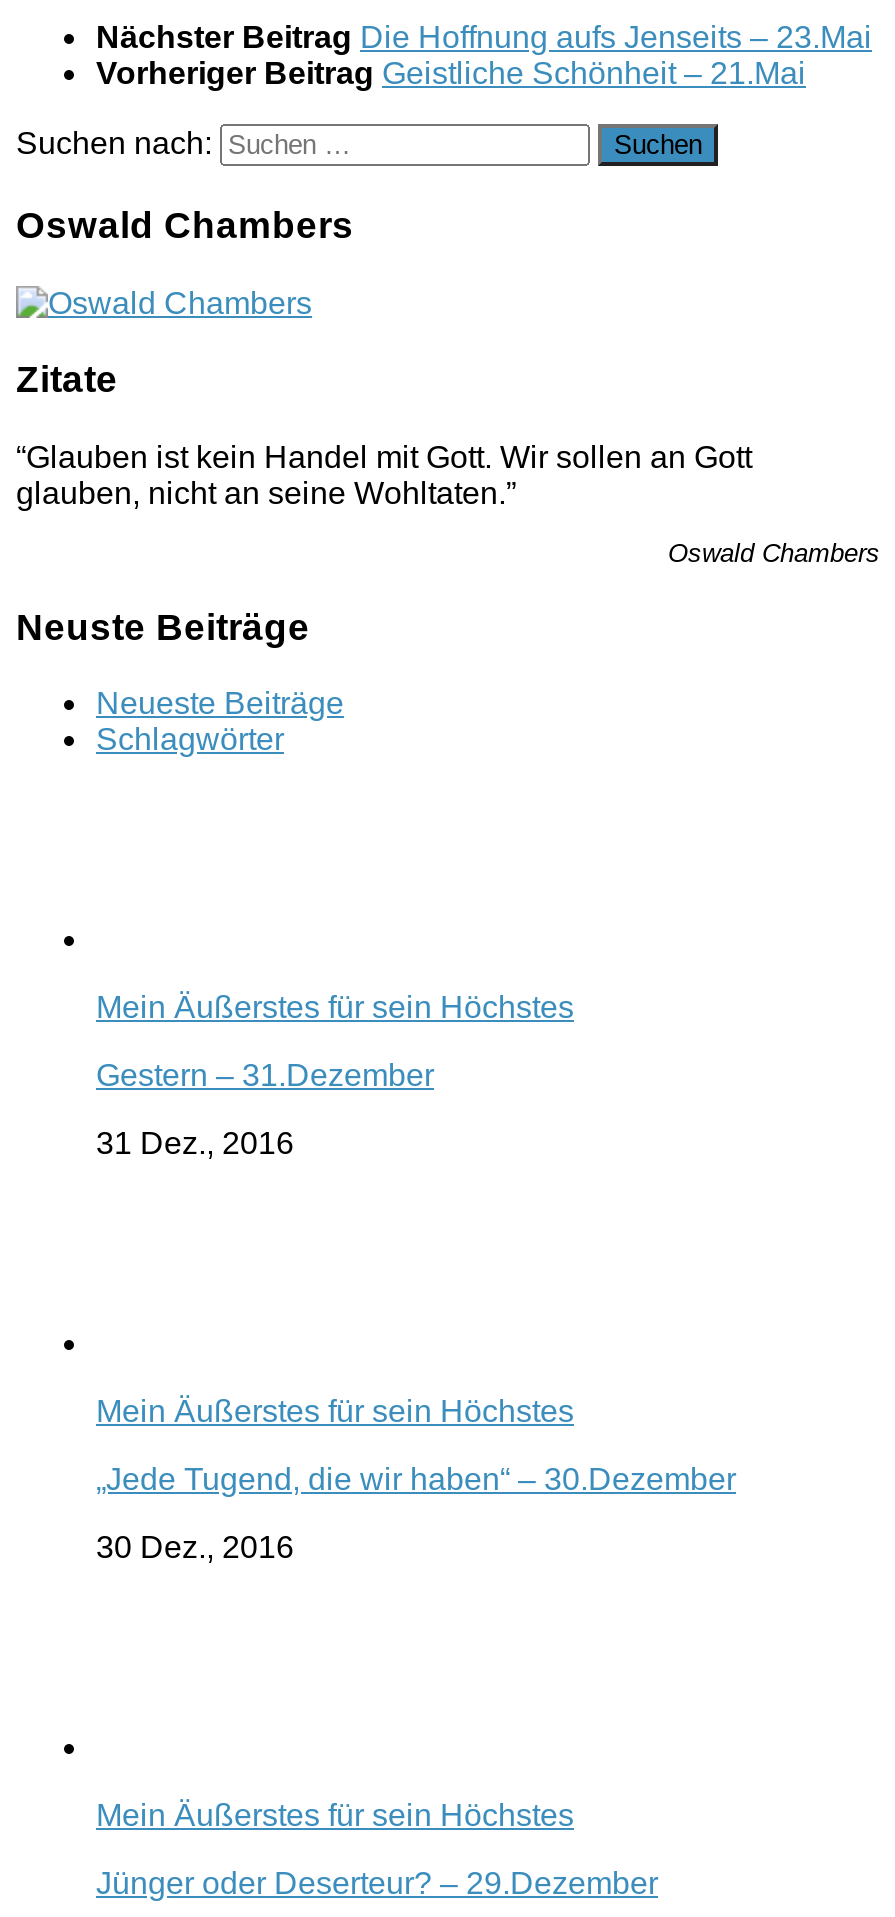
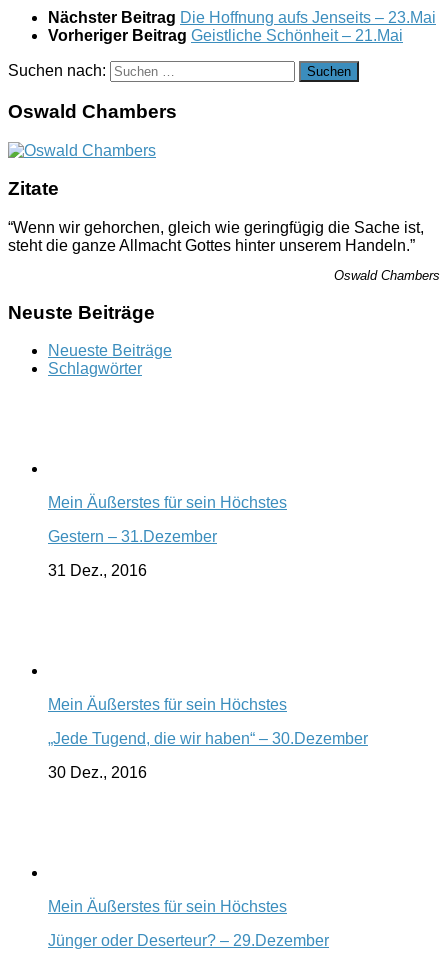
[16,440,752,510] “Glauben ist kein Handel mit Gott. Wir sollen an Gott | glauben, nicht an seine Wohltaten.” -> [8,219,424,254] “Wenn wir gehorchen, gleich wie geringfügig die Sache ist, | steht die ganze Allmacht Gottes hinter unserem Handeln.”

